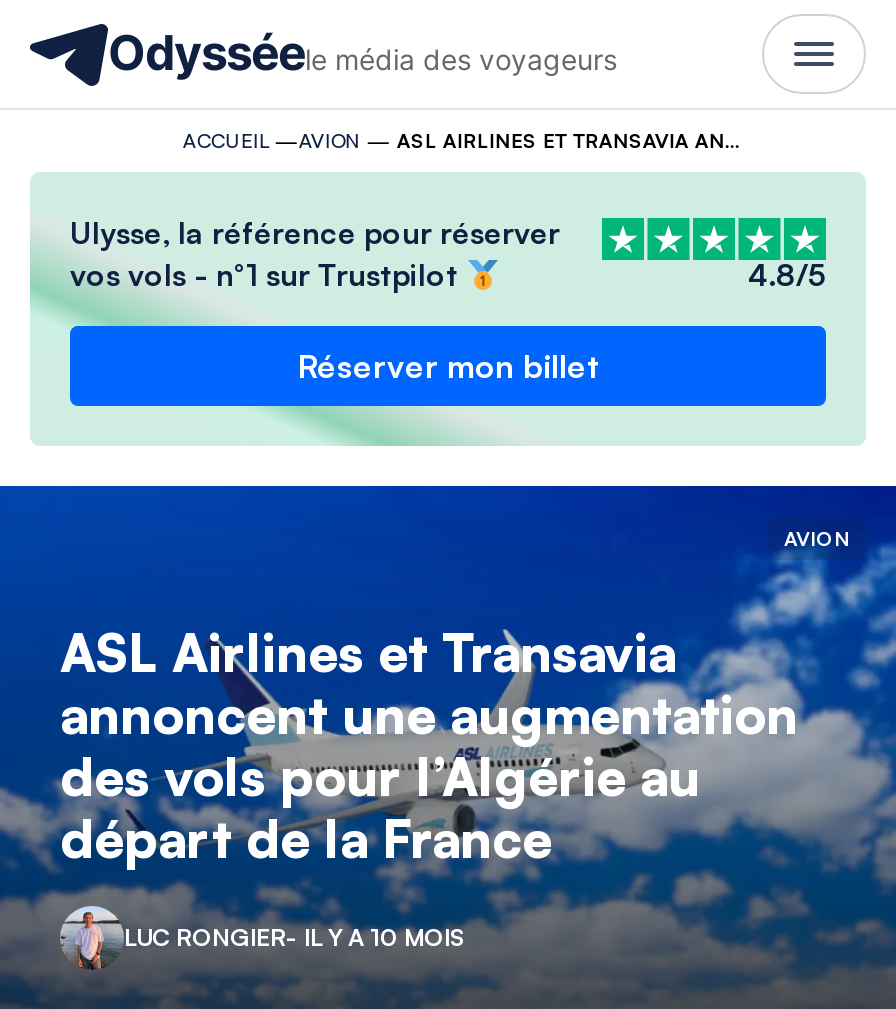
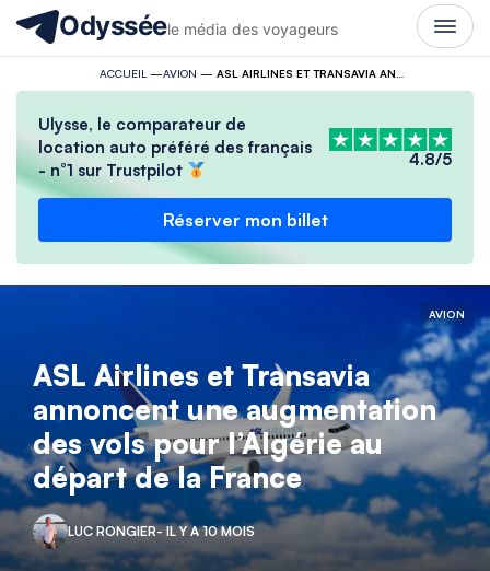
[70,214,560,294] Ulysse, la référence pour réserver | vos vols - n°1 sur Trustpilot -> [38,114,312,180] Ulysse, le comparateur de | location auto préféré des français | - n°1 sur Trustpilot

